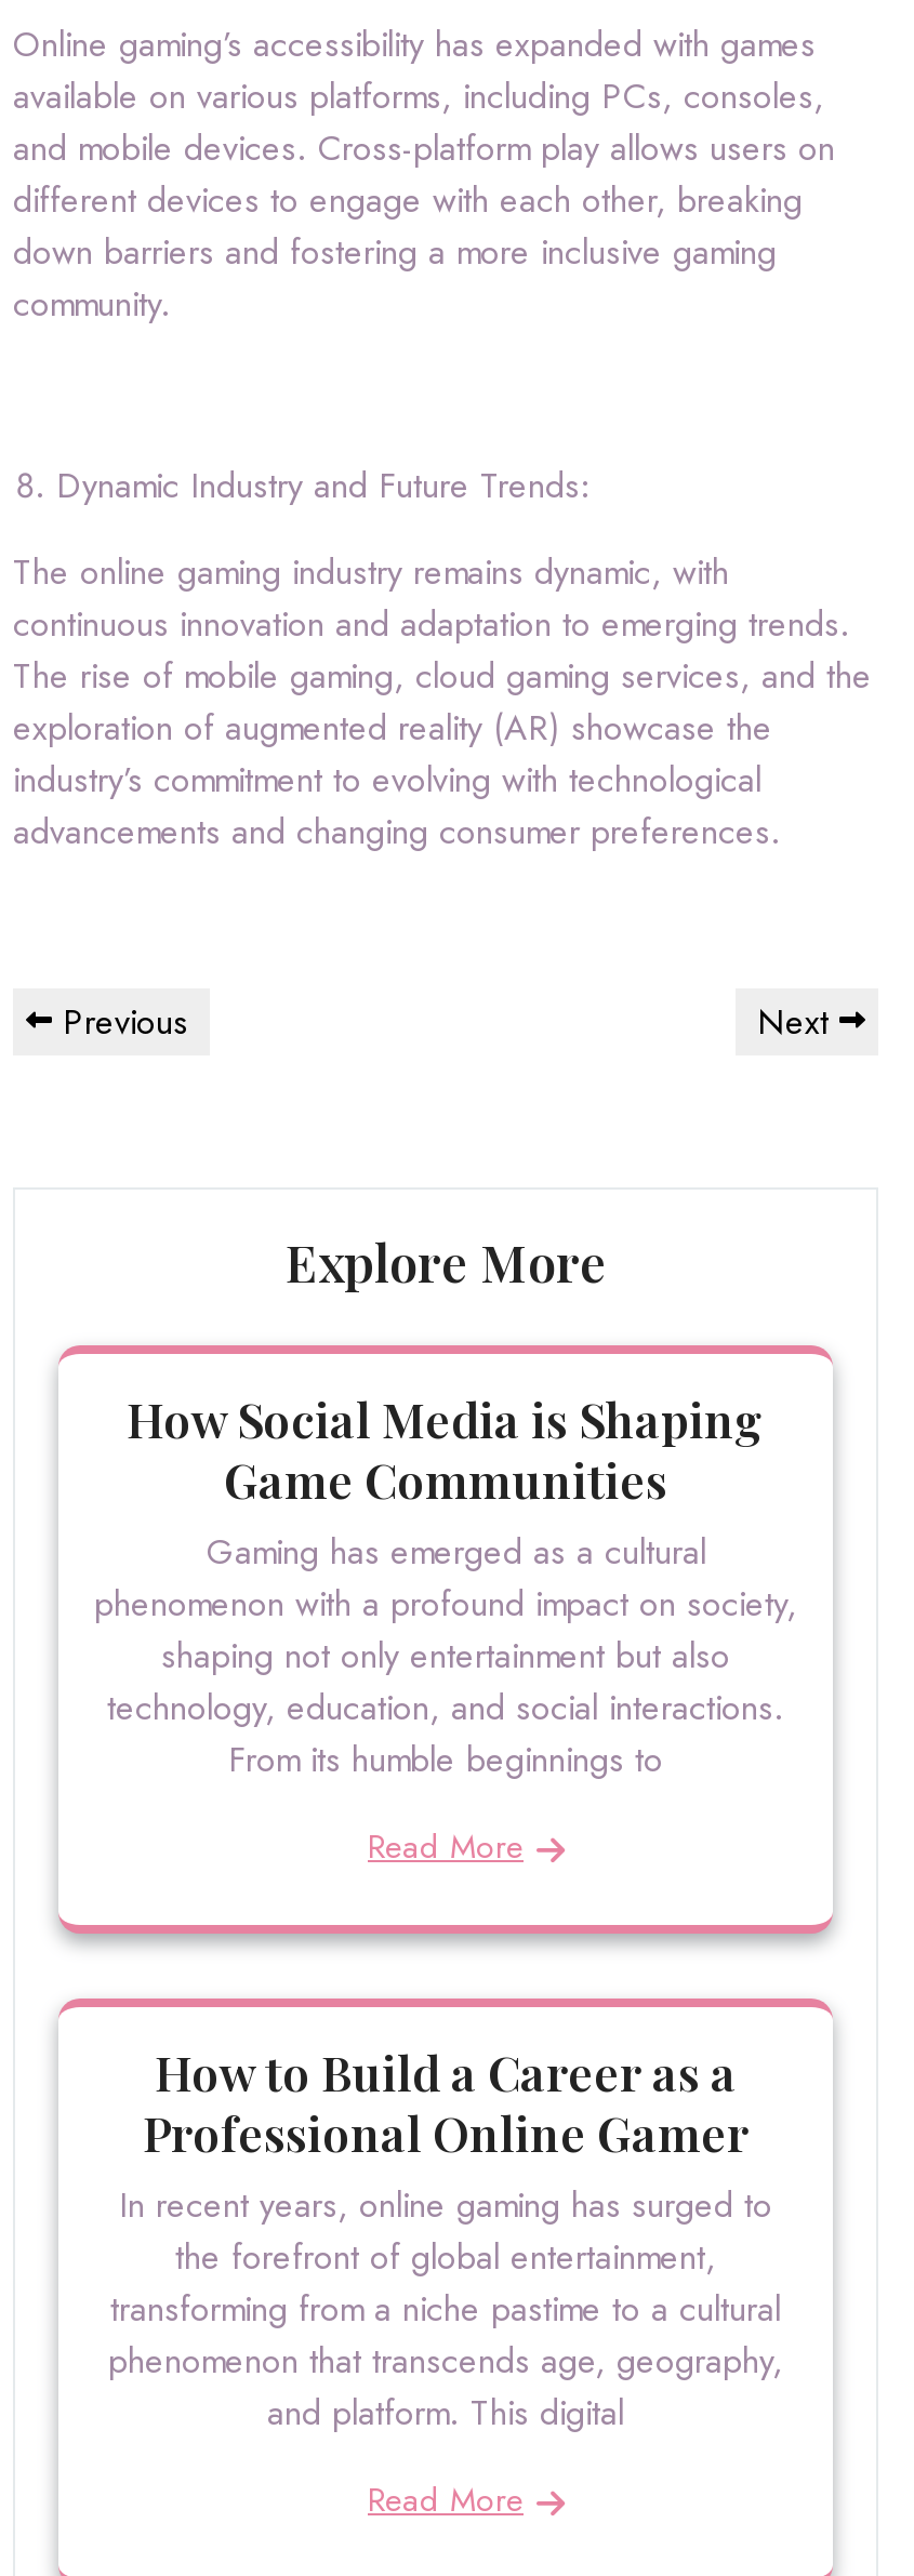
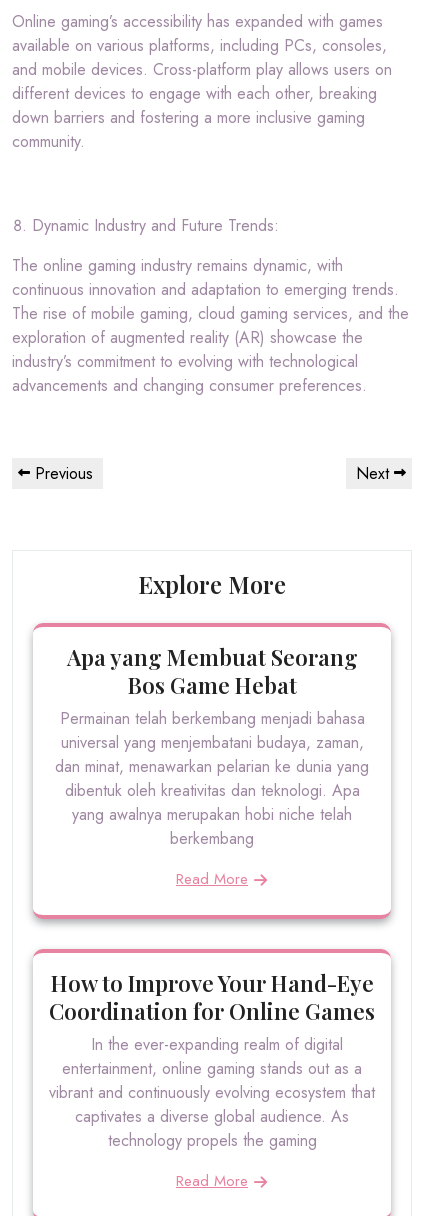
[94,1386,797,1784] How Social Media is Shaping | Game Communities | Gaming has emerged as a cultural | phenomenon with a profound impact on society, | shaping not only entertainment but also | technology, education, and social interactions. | From its humble beginnings to -> [55,642,369,850] Apa yang Membuat Seorang | Bos Game Hebat | Permainan telah berkembang menjadi bahasa | universal yang menjembatani budaya, zaman, | dan minat, menawarkan pelarian ke dunia yang | dibentuk oleh kreativitas dan teknologi. Apa | yang awalnya merupakan hobi niche telah | berkembang
[108,2040,783,2438] How to Build a Career as a | Professional Online Gamer | In recent years, online gaming has surged to | the forefront of global entertainment, | transforming from a niche pastime to a cultural | phenomenon that transcends age, geography, | and platform. This digital -> [49,968,375,1152] How to Improve Your Hand-Eye | Coordination for Online Games | In the ever-expanding realm of digital | entertainment, online gaming stands out as a | vibrant and continuously evolving ecosystem that | captivates a diverse global audience. As | technology propels the gaming

